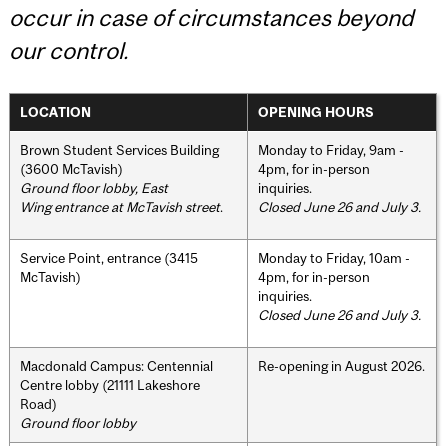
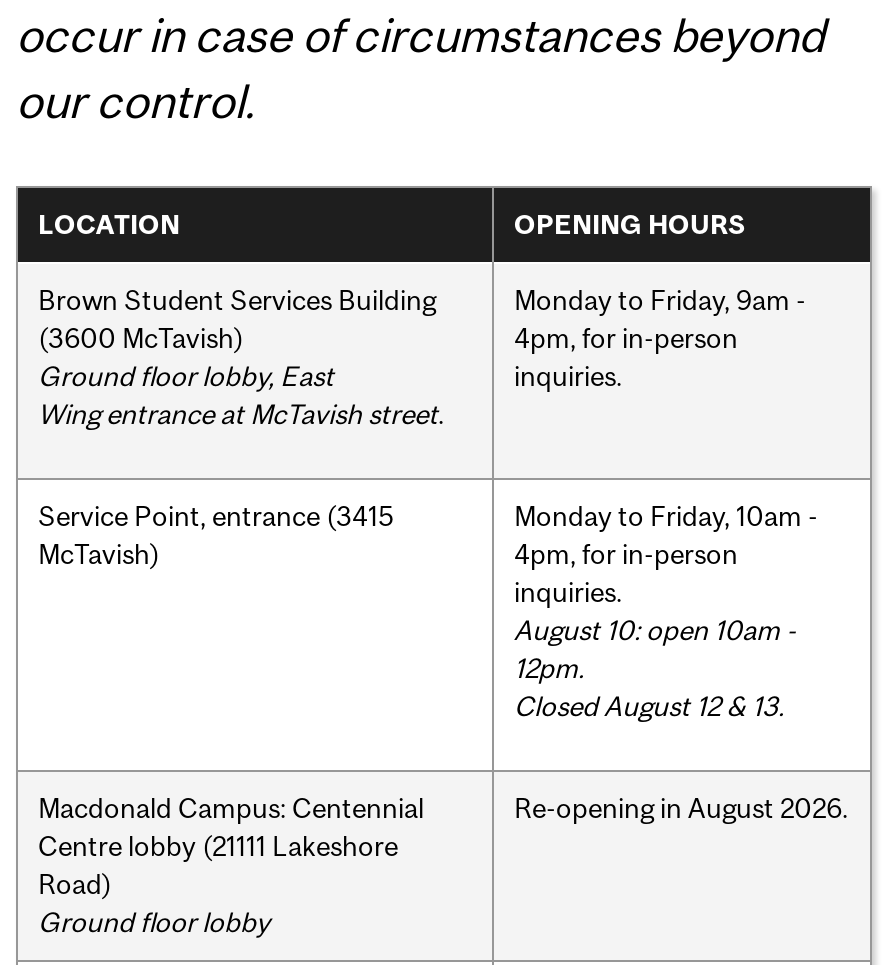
[258,199,421,215] Closed June 26 and July 3. -> none
[258,307,421,323] Closed June 26 and July 3. -> [514,613,796,721] August 10: open 10am - | 12pm. | Closed August 12 & 13.

